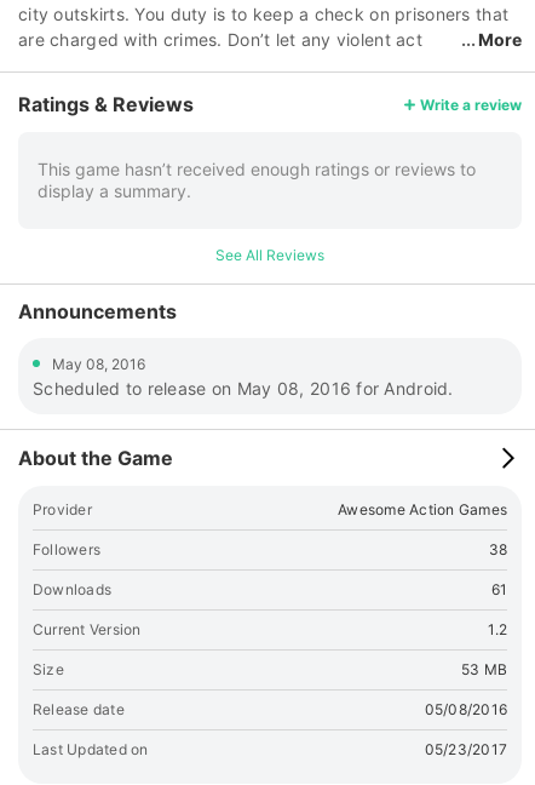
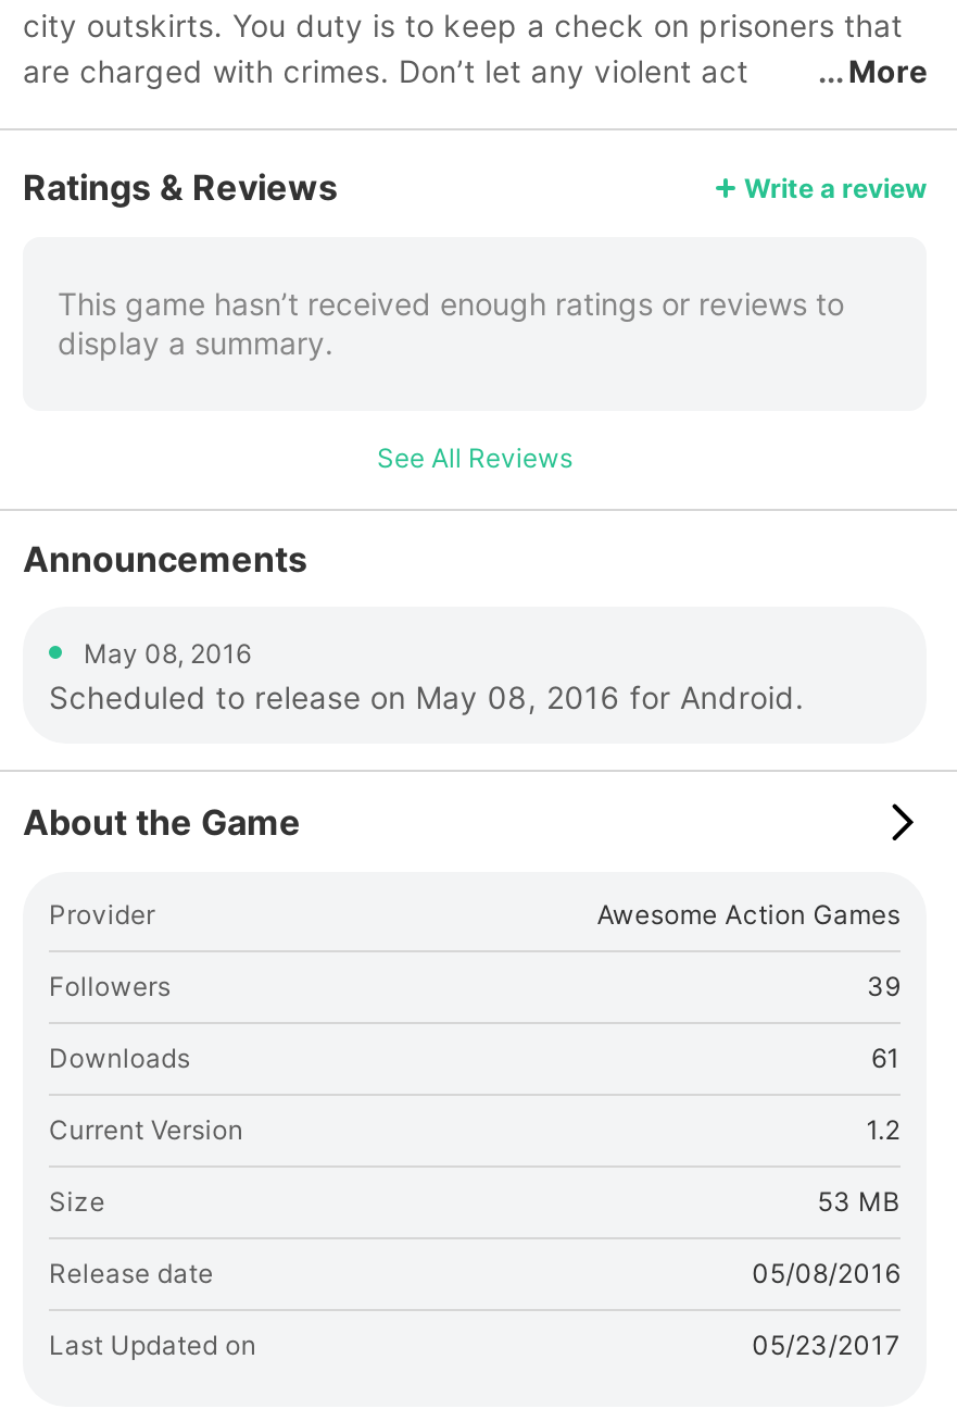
[488,540,507,558] 38 -> [867,969,901,1002] 39

